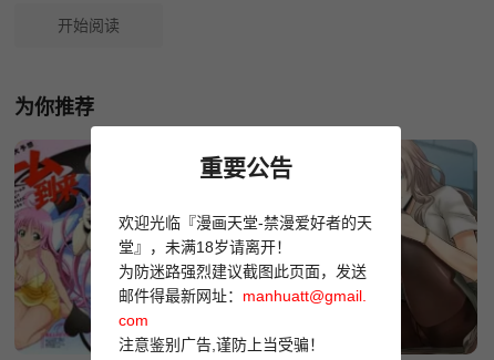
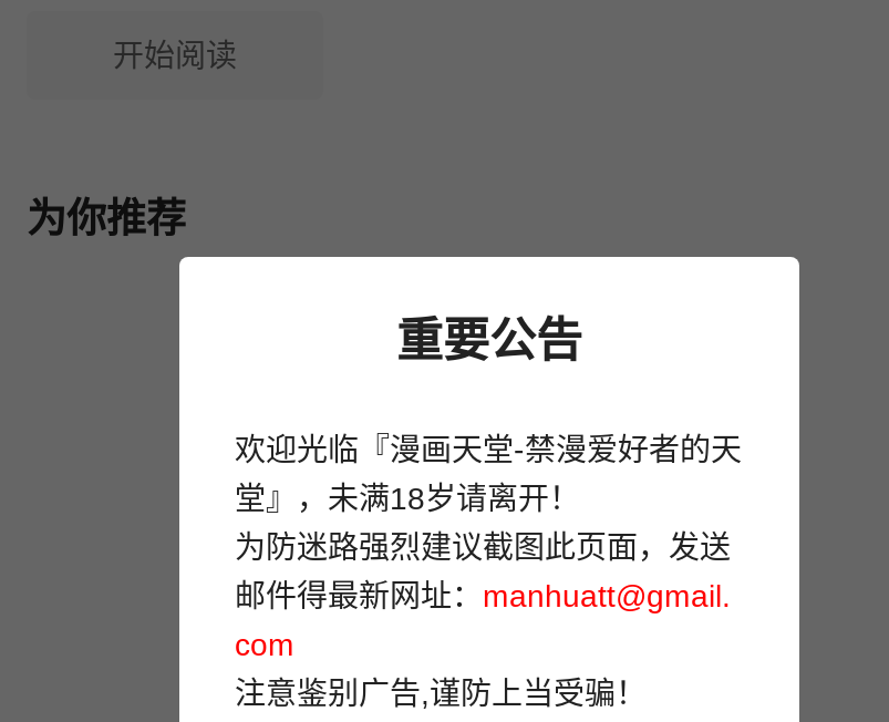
[14,141,91,351] [image] -> none
[400,141,477,354] [image] -> none

